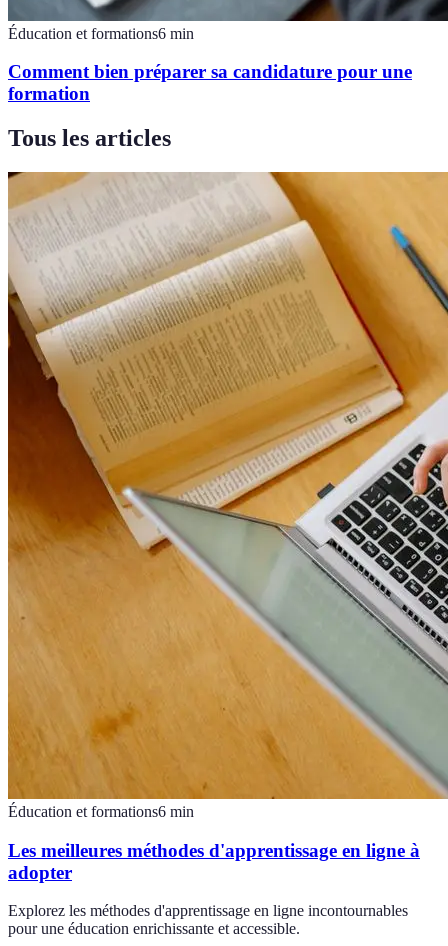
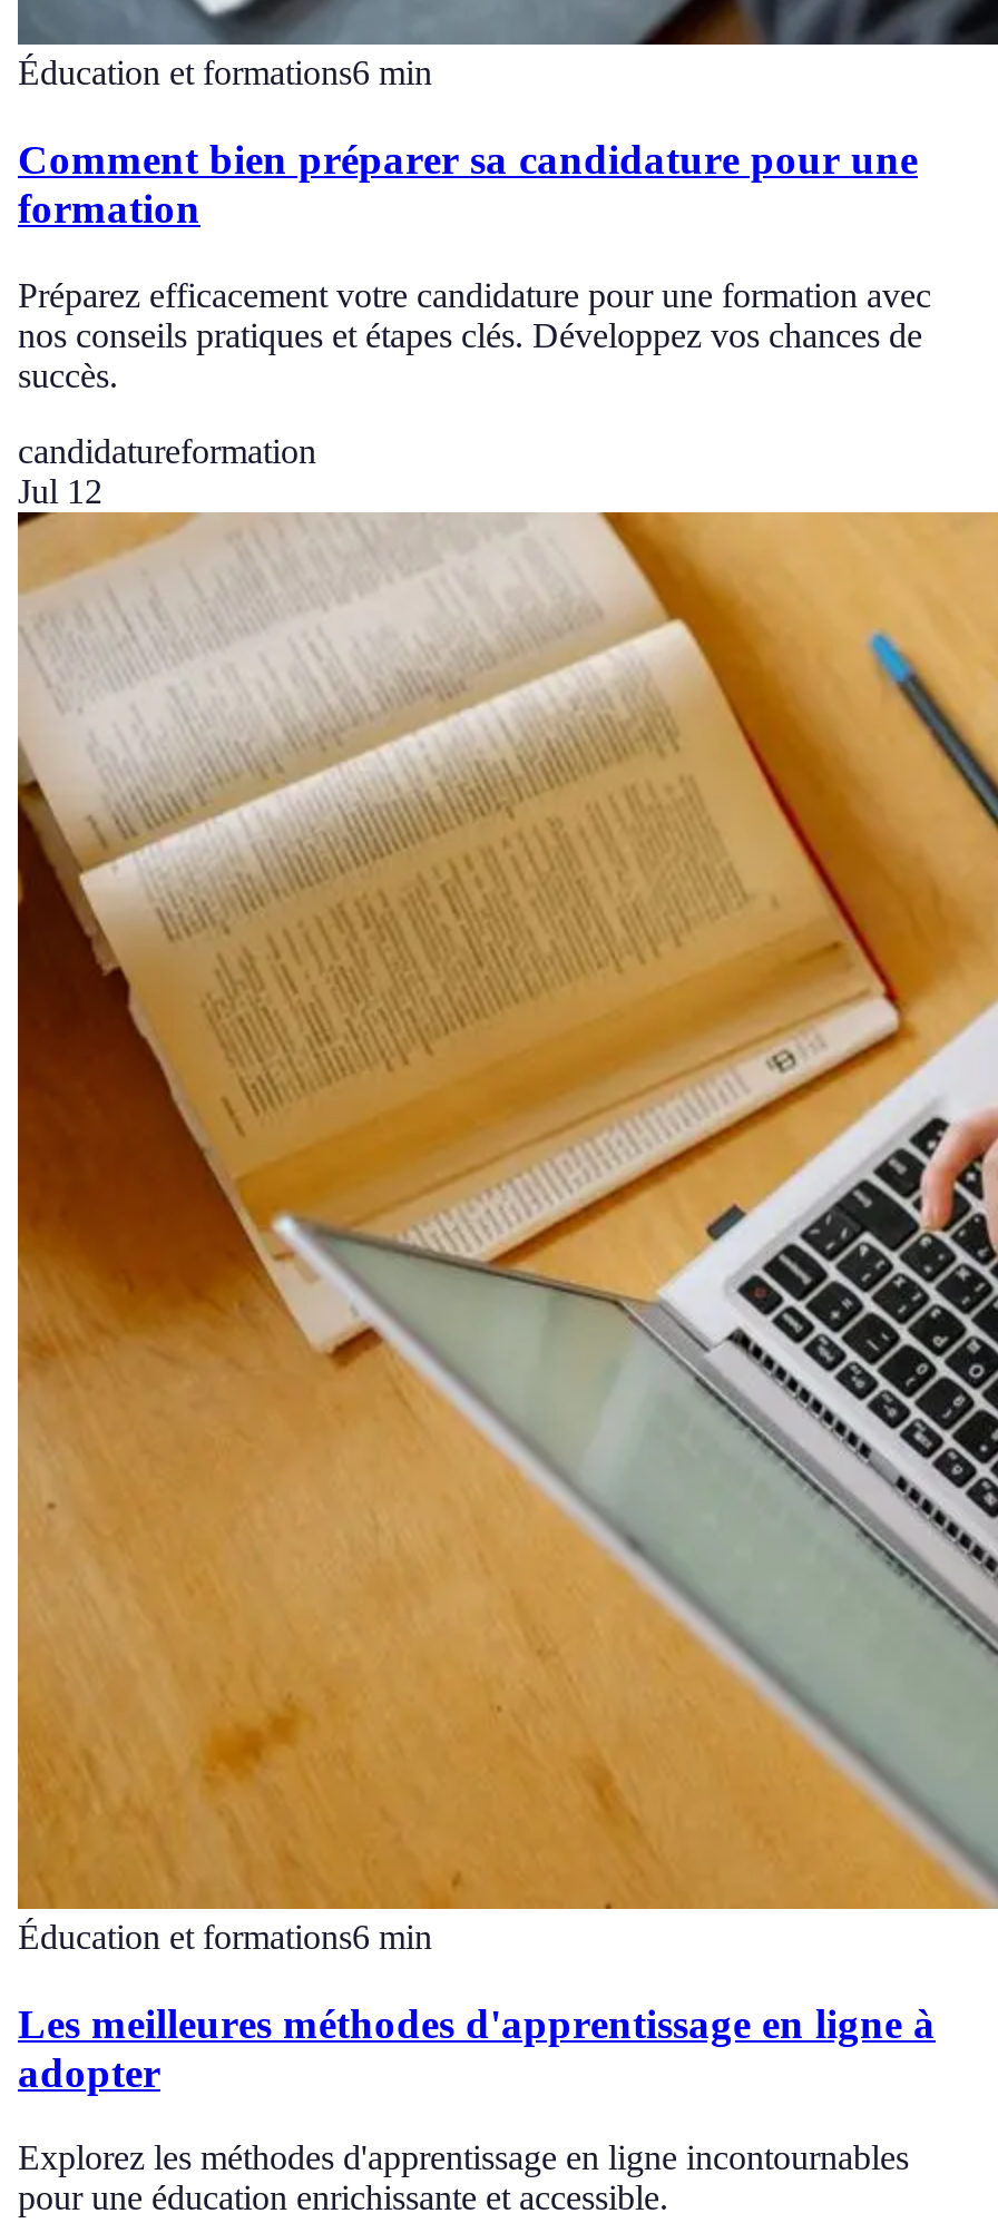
[8,125,171,151] Tous les articles -> [18,276,931,510] Préparez efficacement votre candidature pour une formation avec | nos conseils pratiques et étapes clés. Développez vos chances de | succès. | candidatureformation | Jul 12

